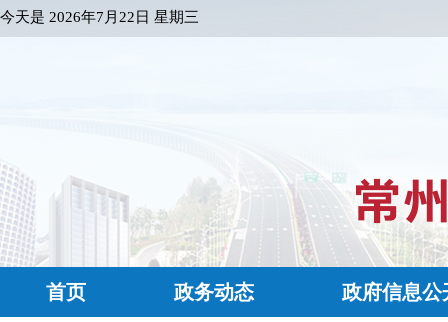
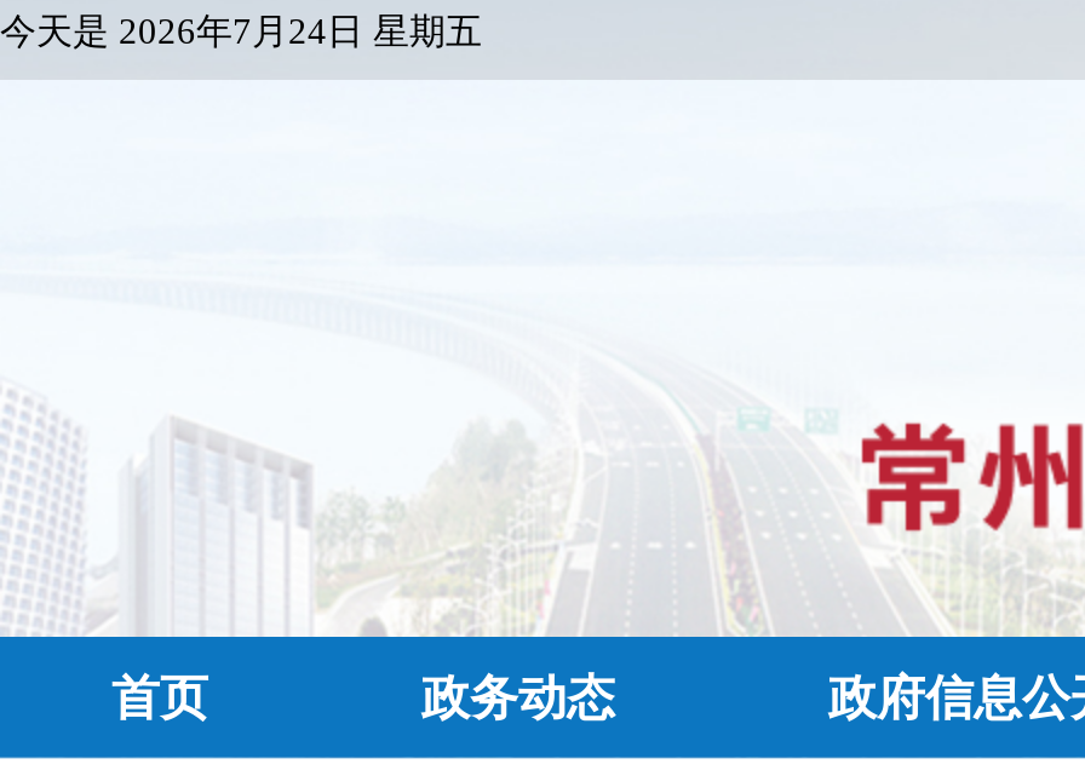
[0,9,199,25] 今天是2026年7月22日 星期三 -> [0,12,482,51] 今天是2026年7月24日 星期五

